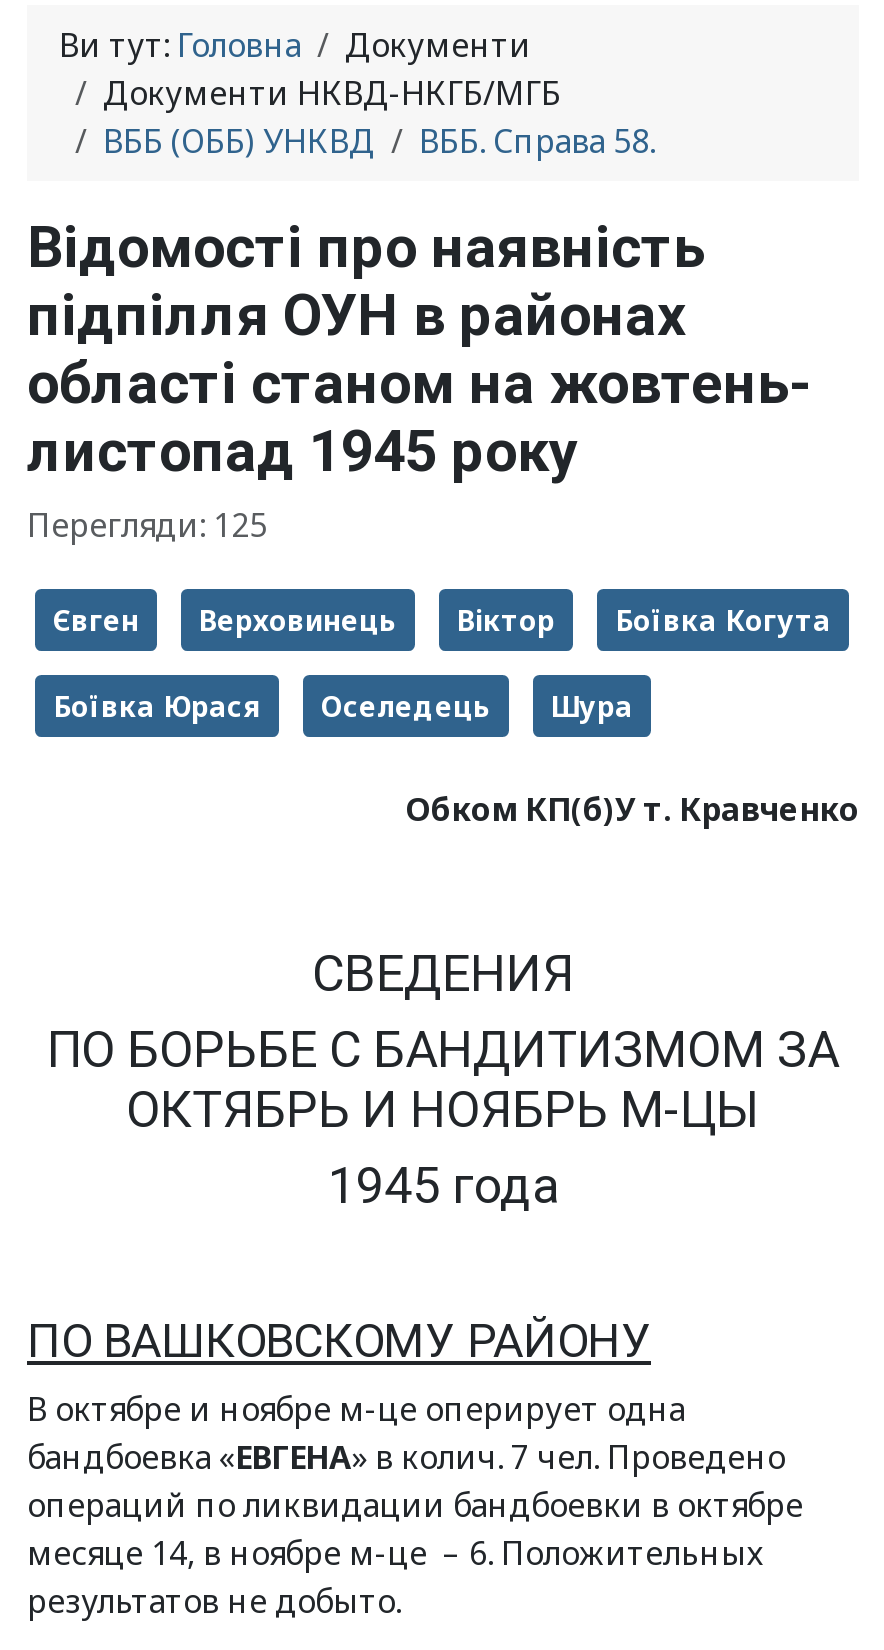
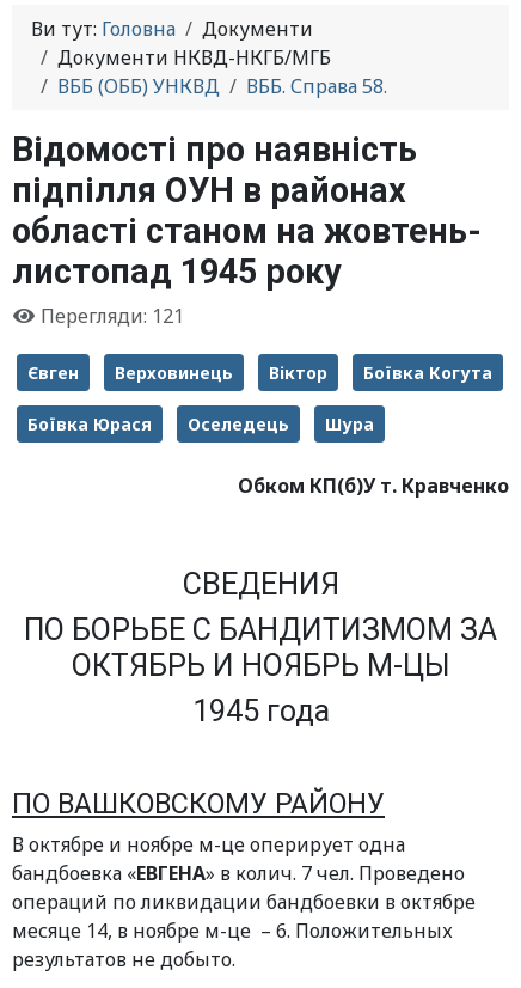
[27,502,267,546] Перегляди: 125 -> [41,302,184,329] Перегляди: 121

